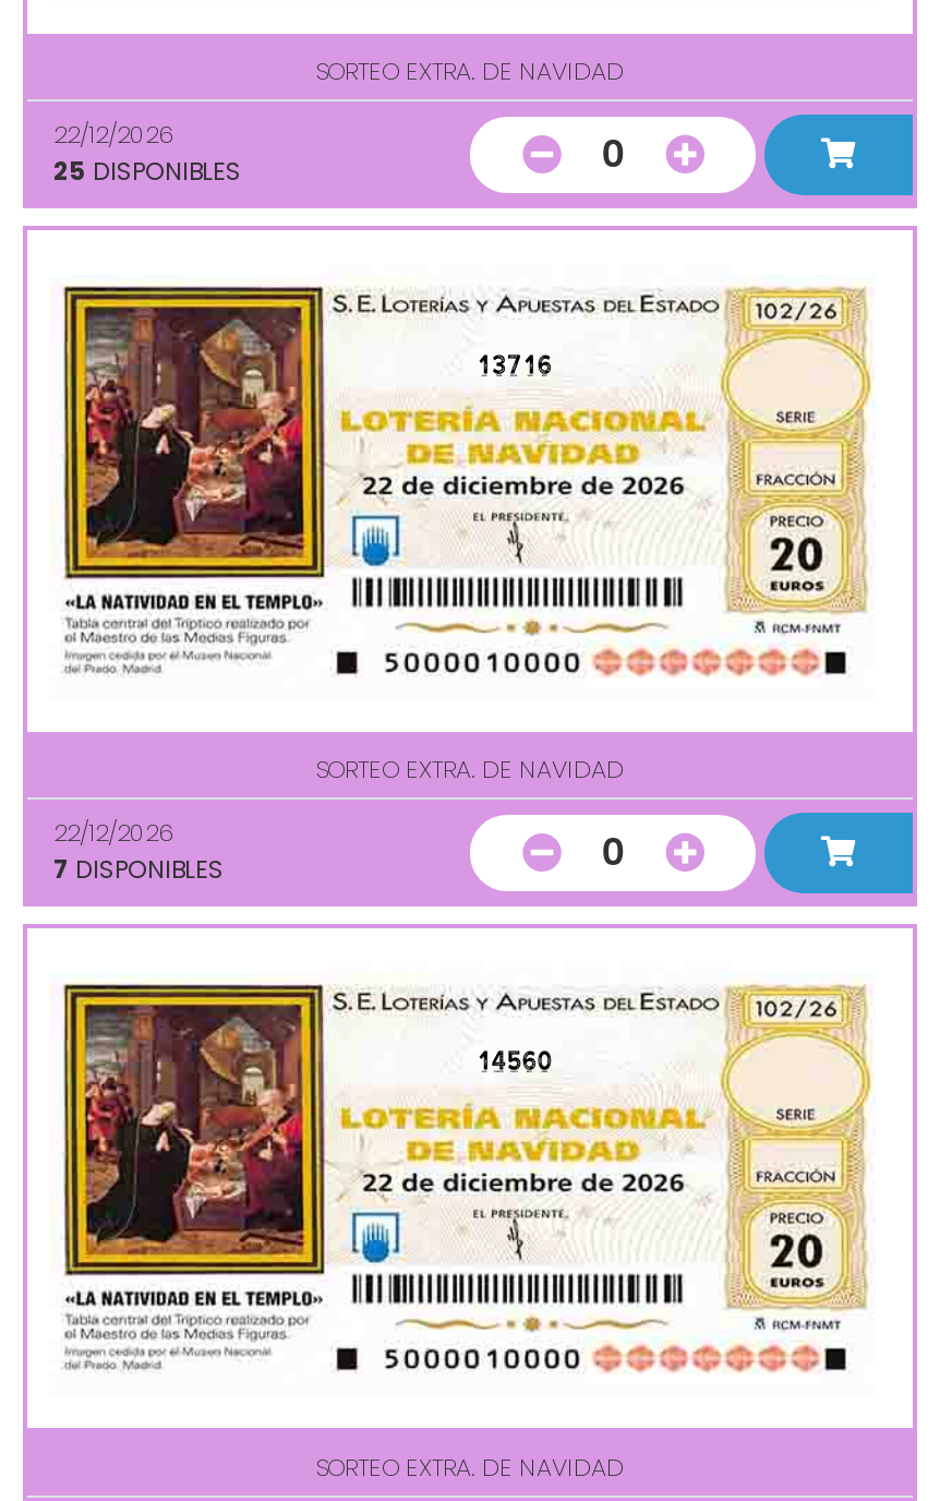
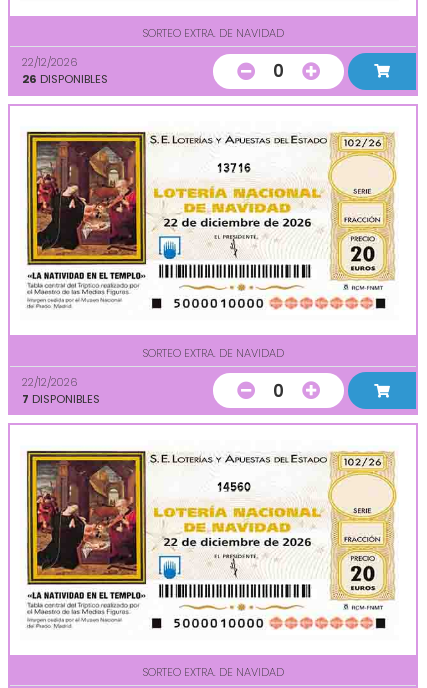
[53,155,241,190] 25 DISPONIBLES -> [22,71,108,87] 26 DISPONIBLES

